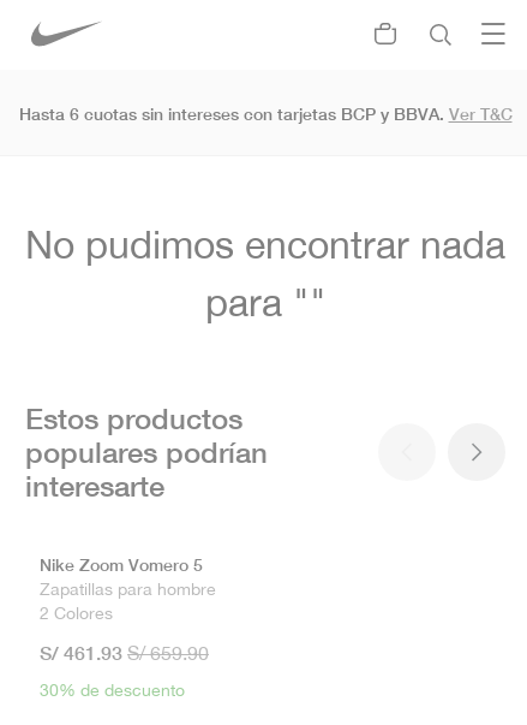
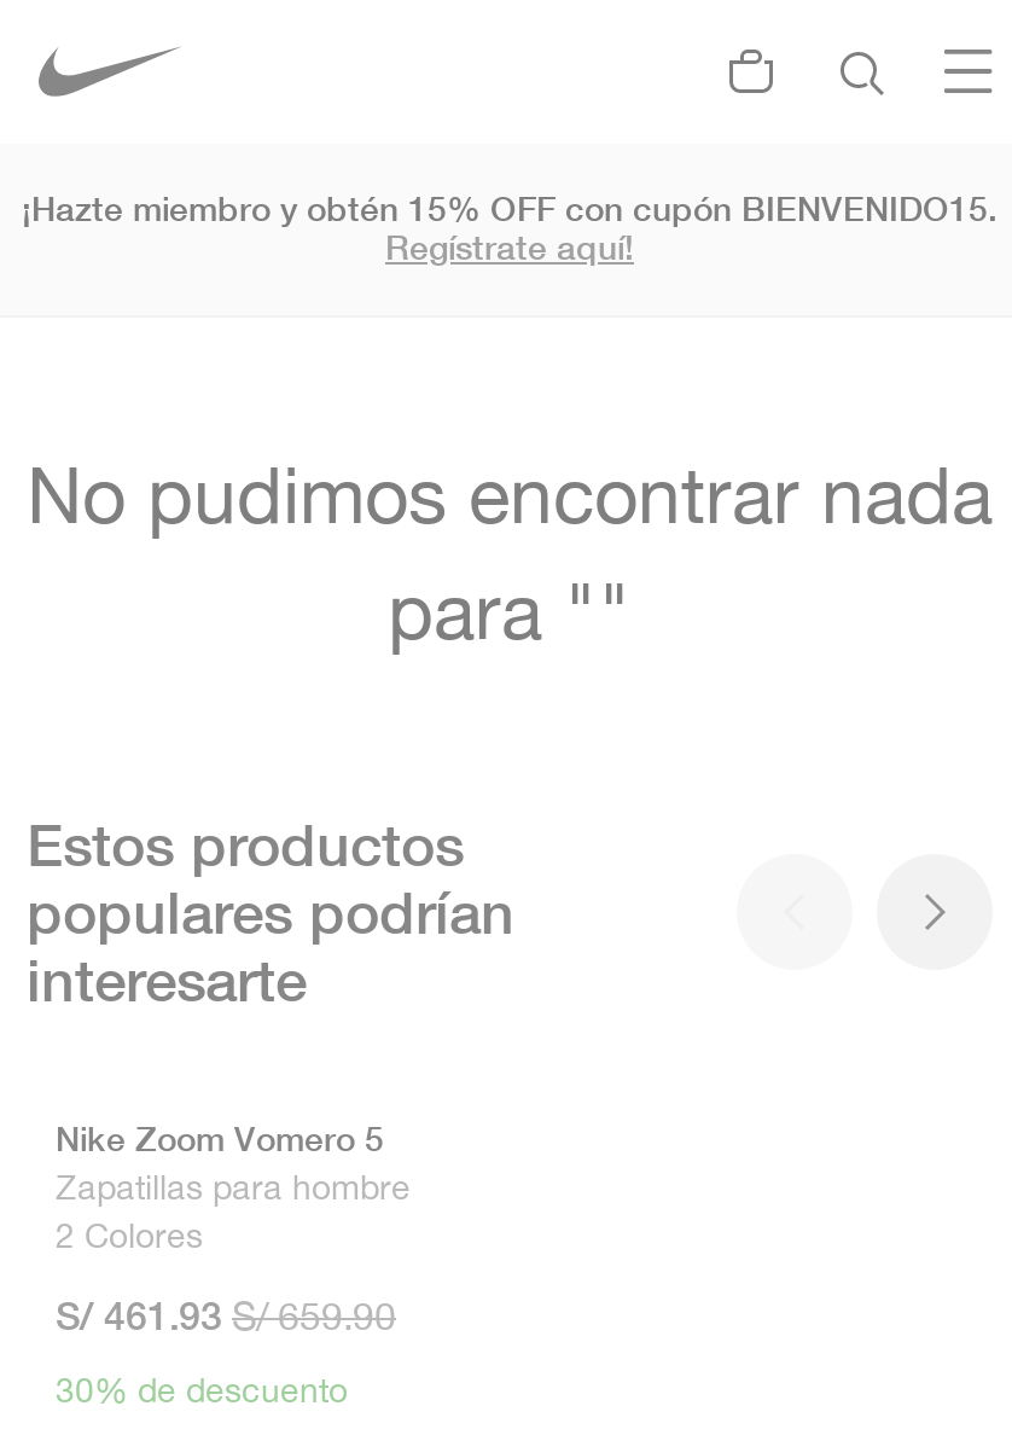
[19,103,512,124] Hasta 6 cuotas sin intereses con tarjetas BCP y BBVA. Ver T&C -> [22,187,998,267] ¡Hazte miembro y obtén 15% OFF con cupón BIENVENIDO15. | Regístrate aquí!

